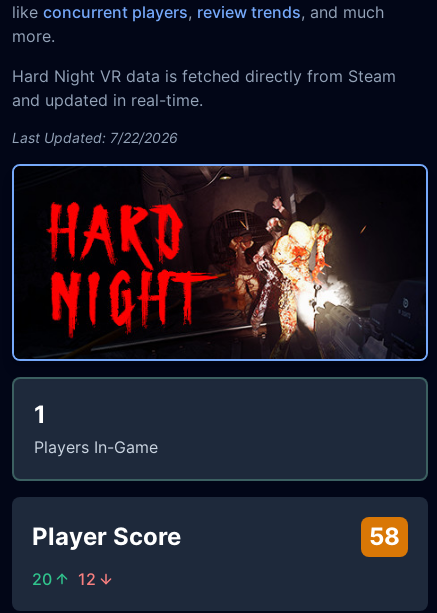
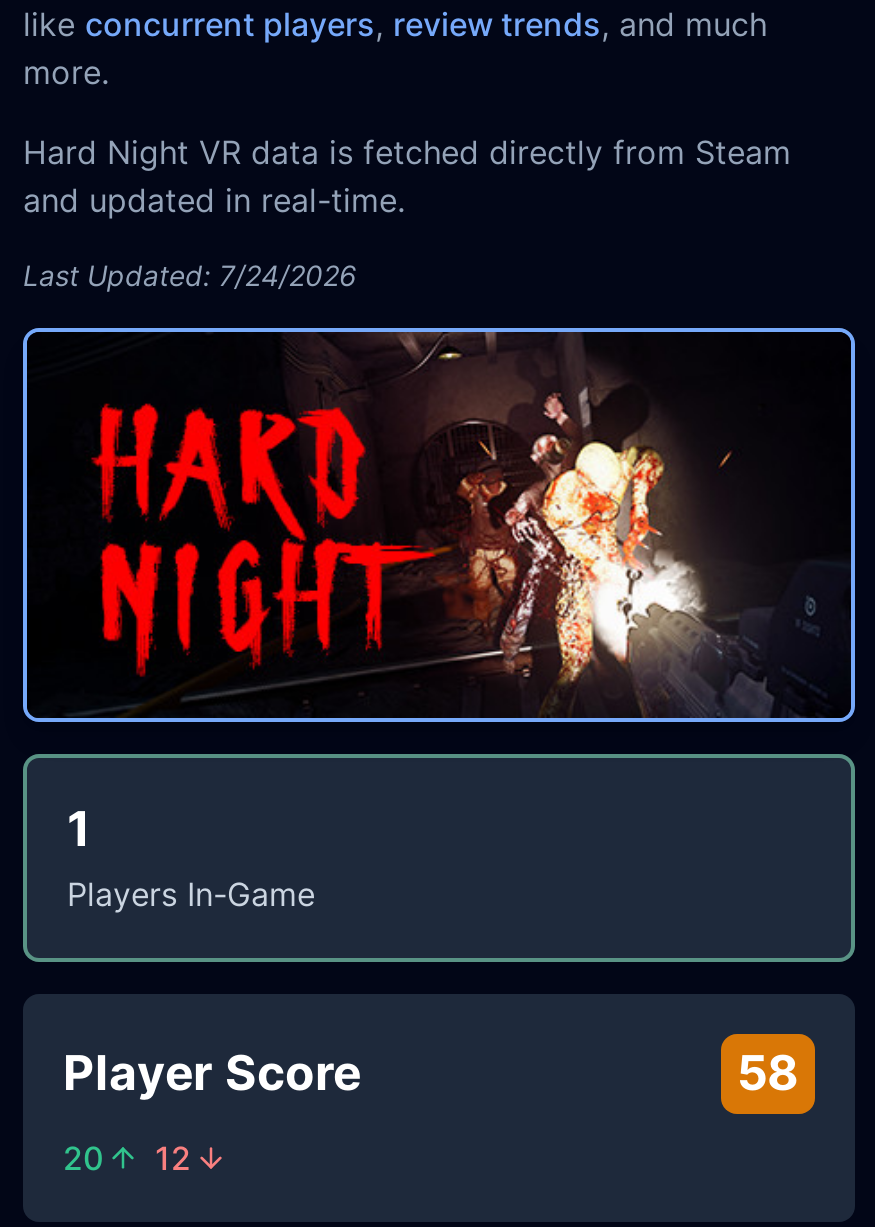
[12,129,178,146] Last Updated: 7/22/2026 -> [23,258,357,292] Last Updated: 7/24/2026

